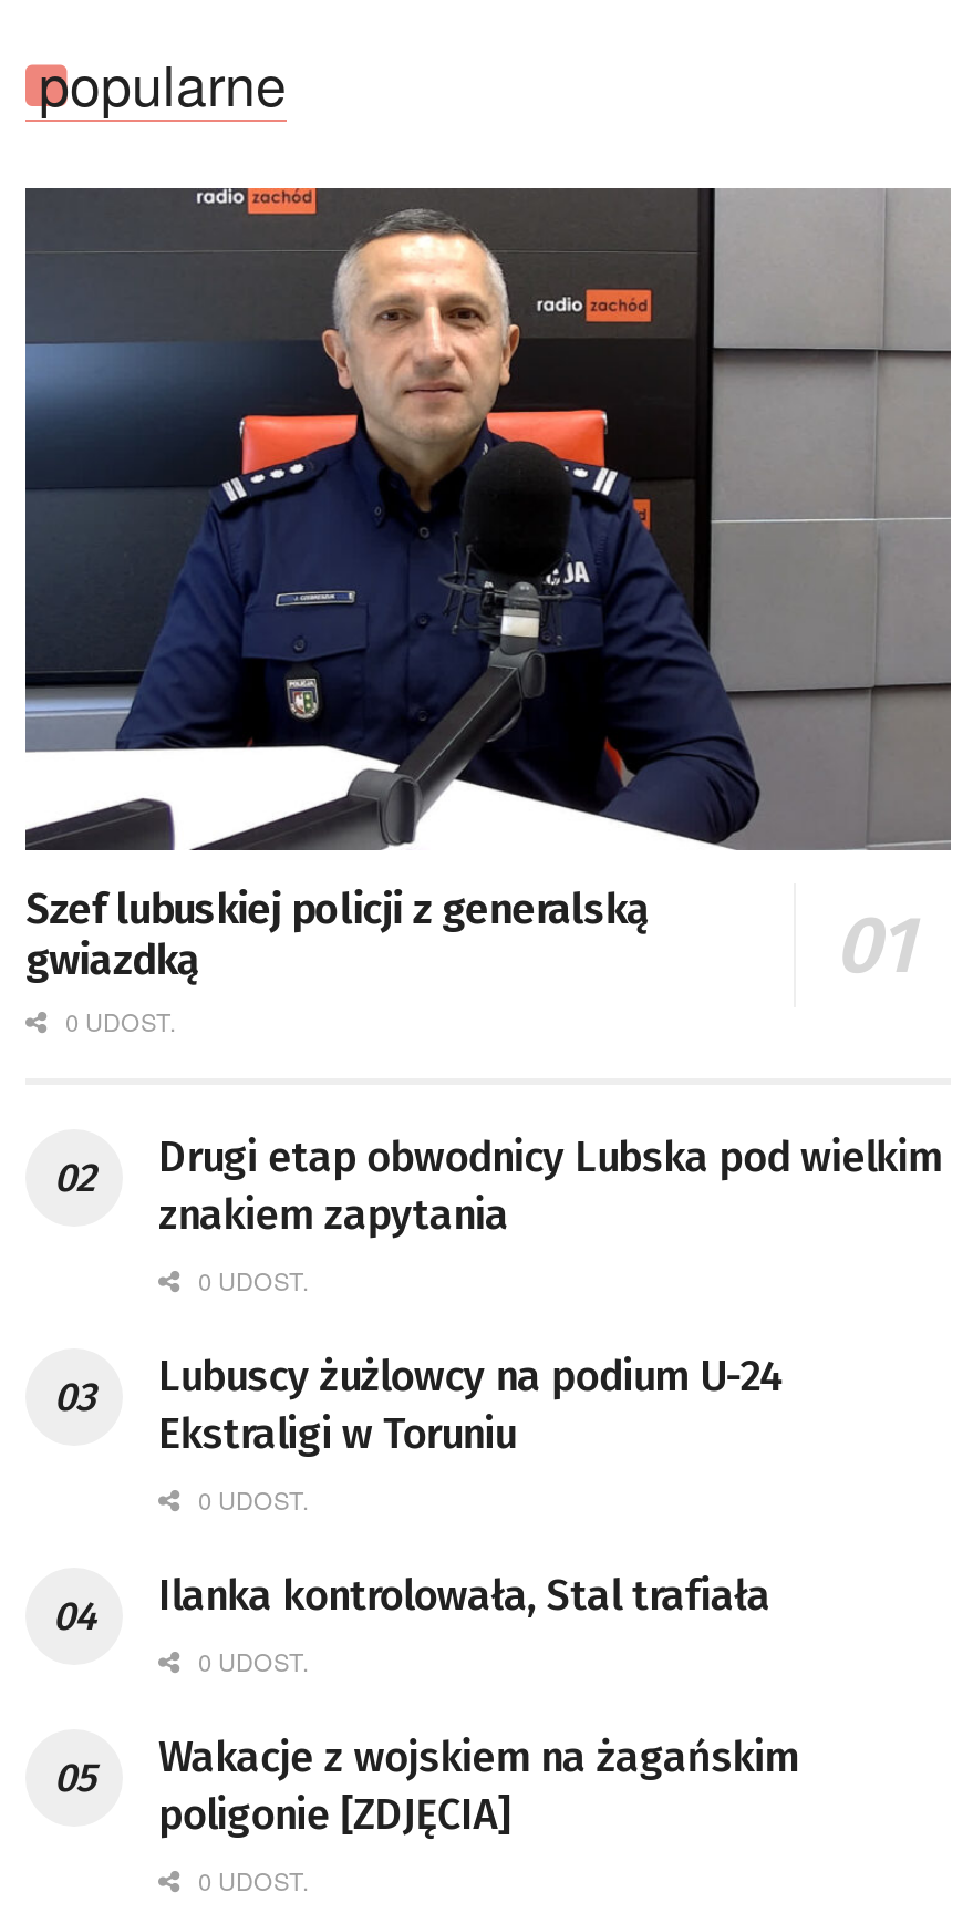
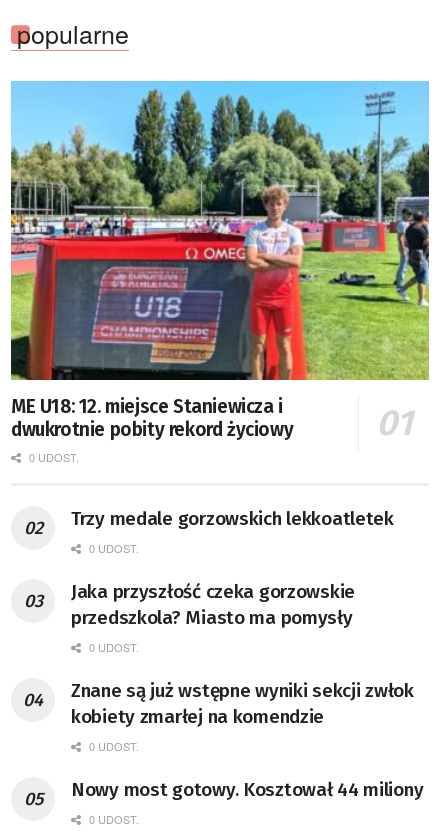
[23,186,953,985] [image] | Szef lubuskiej policji z generalską | gwiazdką -> [10,80,430,441] [image] | ME U18: 12. miejsce Staniewicza i | dwukrotnie pobity rekord życiowy
[158,1131,942,1240] Drugi etap obwodnicy Lubska pod wielkim | znakiem zapytania -> [71,507,394,530] Trzy medale gorzowskich lekkoatletek
[158,1350,783,1459] Lubuscy żużlowcy na podium U-24 | Ekstraligi w Toruniu -> [71,580,355,629] Jaka przyszłość czeka gorzowskie | przedszkola? Miasto ma pomysły
[158,1570,770,1621] Ilanka kontrolowała, Stal trafiała -> [71,679,414,728] Znane są już wstępne wyniki sekcji zwłok | kobiety zmarłej na komendzie
[158,1731,799,1840] Wakacje z wojskiem na żagańskim | poligonie [ZDJĘCIA] -> [71,778,423,801] Nowy most gotowy. Kosztował 44 miliony

